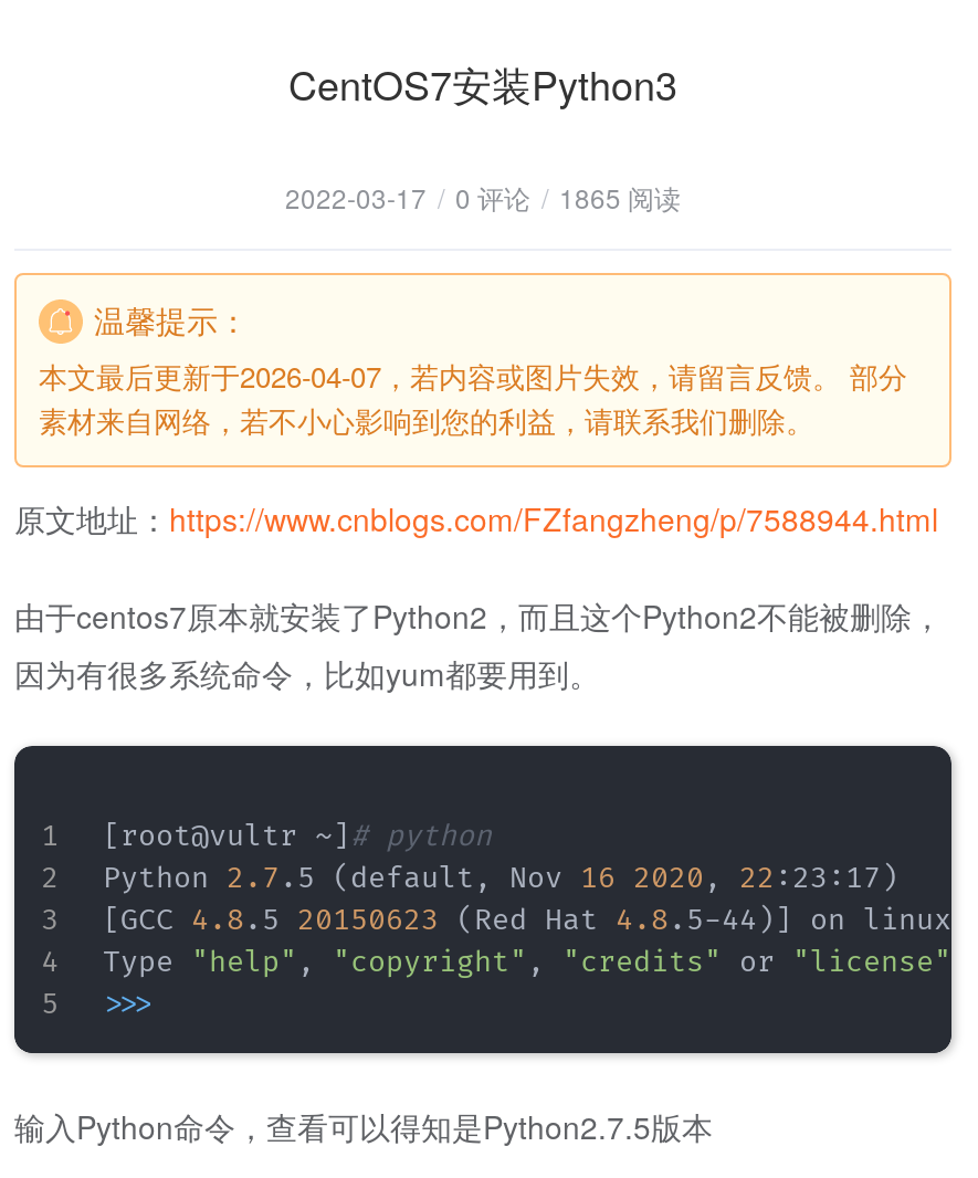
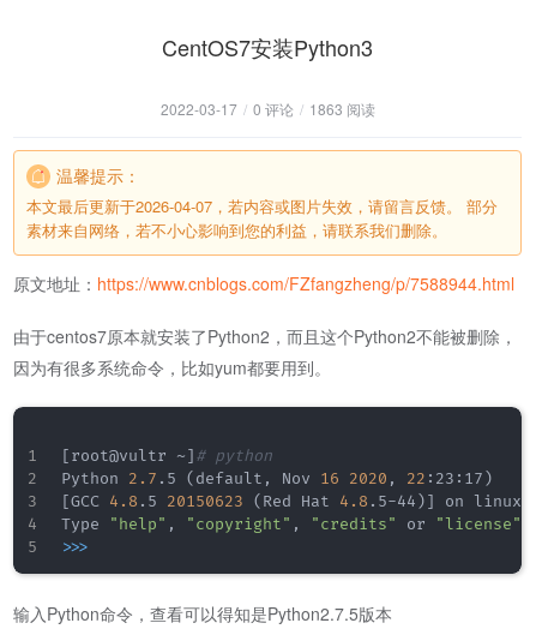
[285,178,681,215] 2022-03-17 / 0 评论 / 1865 阅读 -> [160,98,375,119] 2022-03-17 / 0 评论 / 1863 阅读

